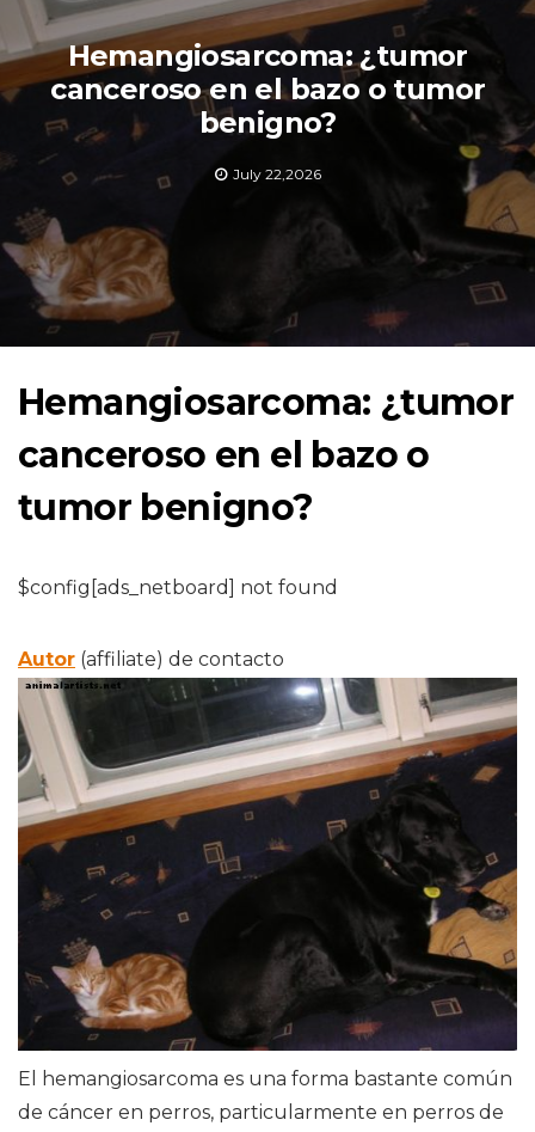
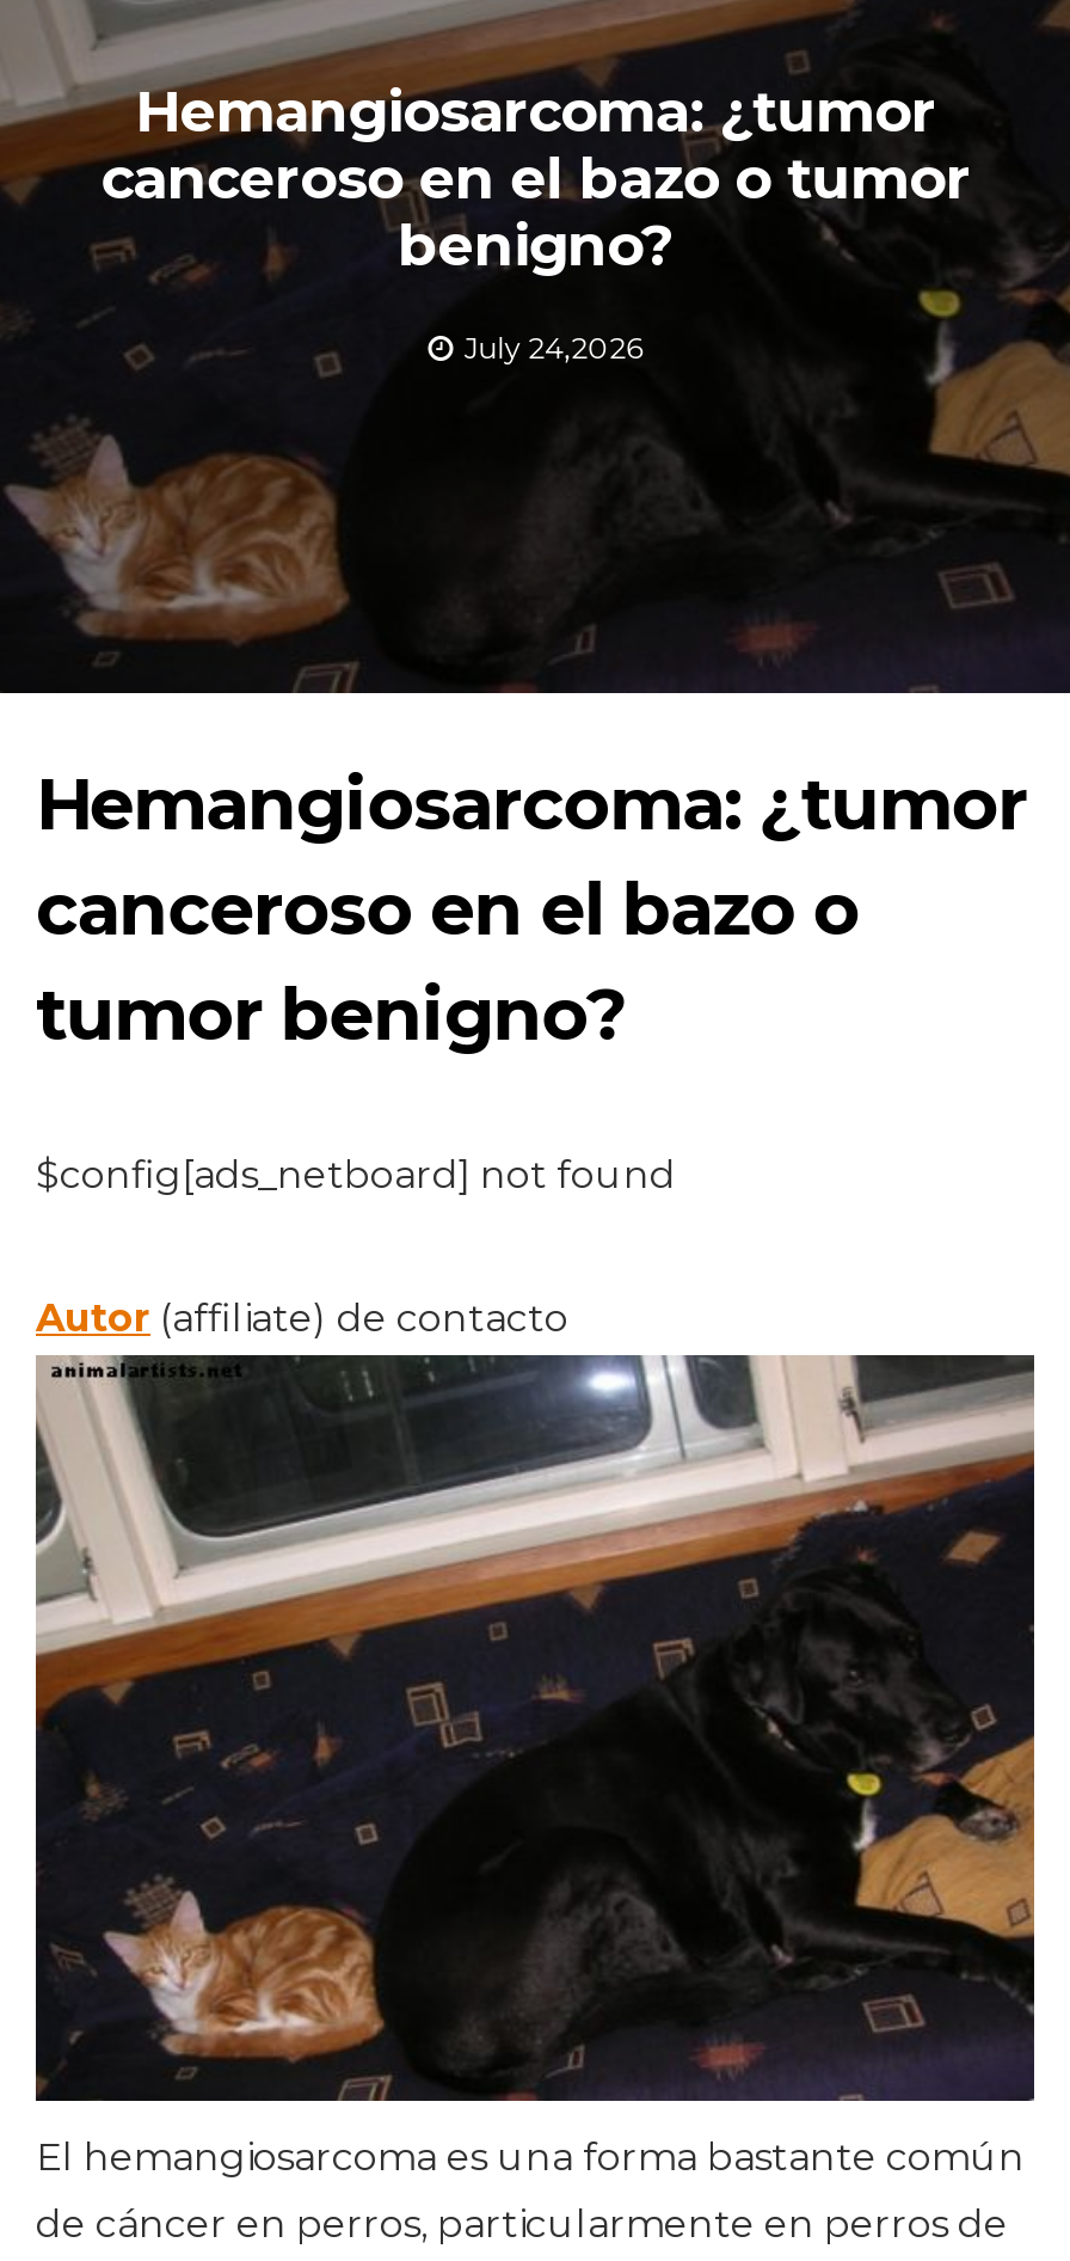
[233,164,321,182] July 22,2026 -> [464,329,643,364] July 24,2026

